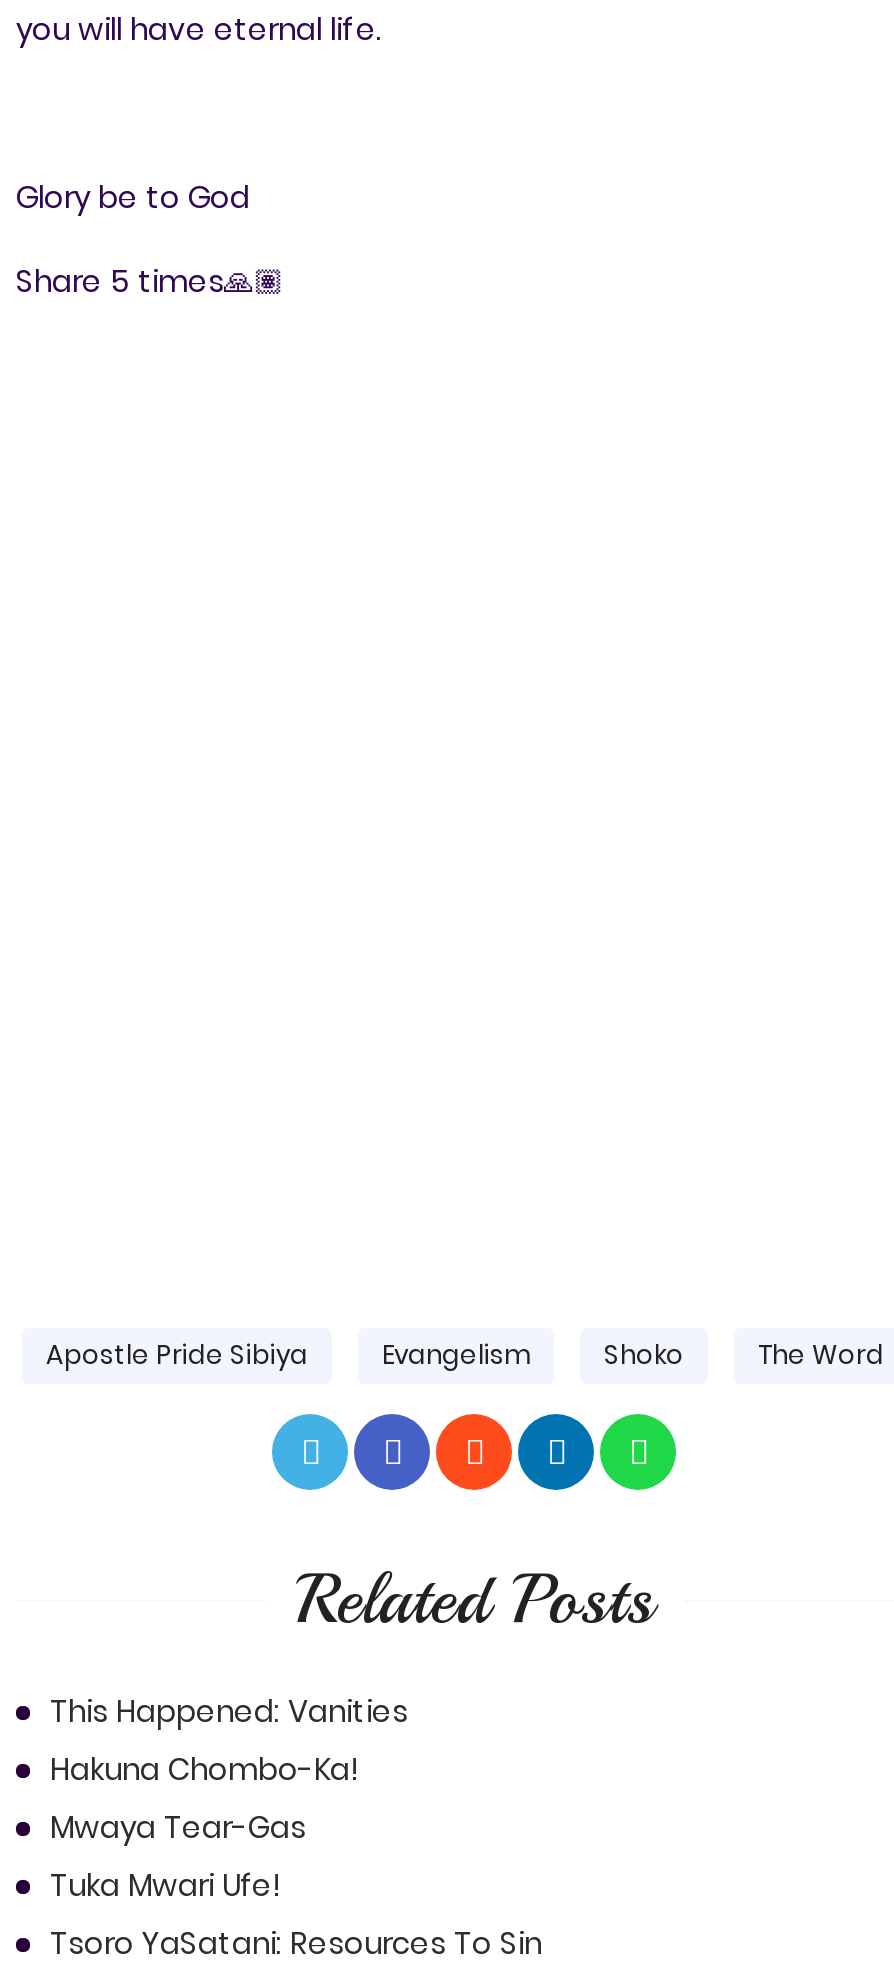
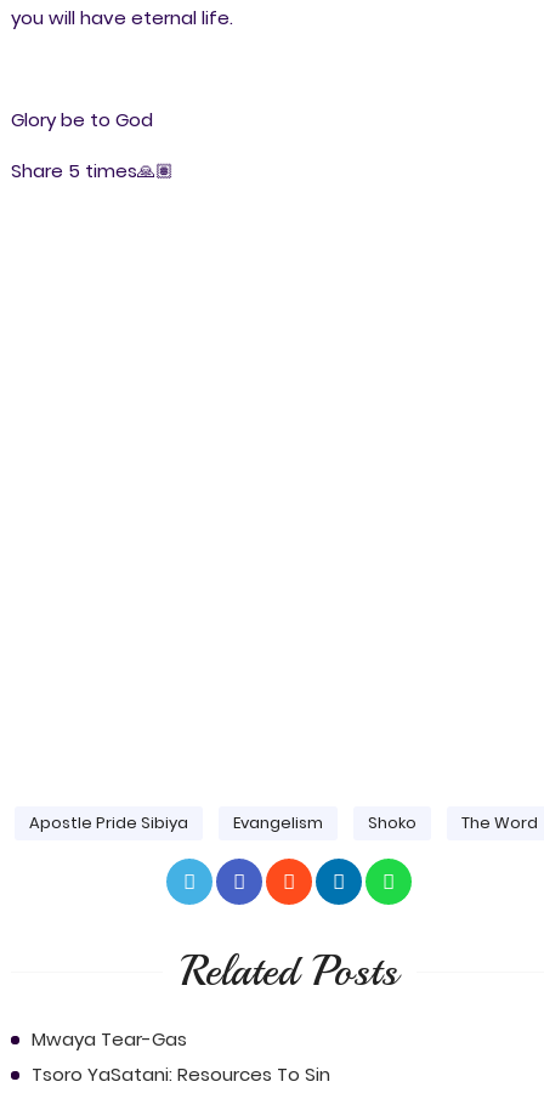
[50,1690,408,1790] This Happened: Vanities | Hakuna Chombo-Ka! -> none
[50,1864,282,1906] Tuka Mwari Ufe! -> none

